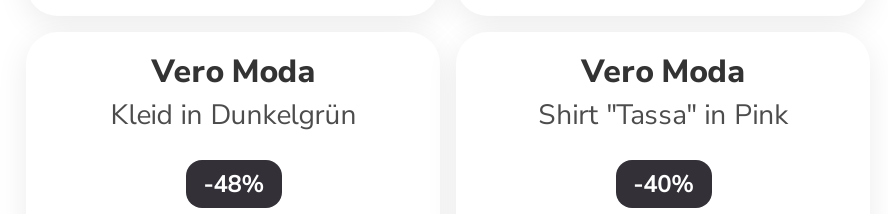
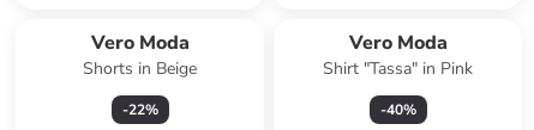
[111,96,357,134] Kleid in Dunkelgrün -> [83,57,197,80] Shorts in Beige
[204,168,264,200] -48% -> [122,100,158,119] -22%

